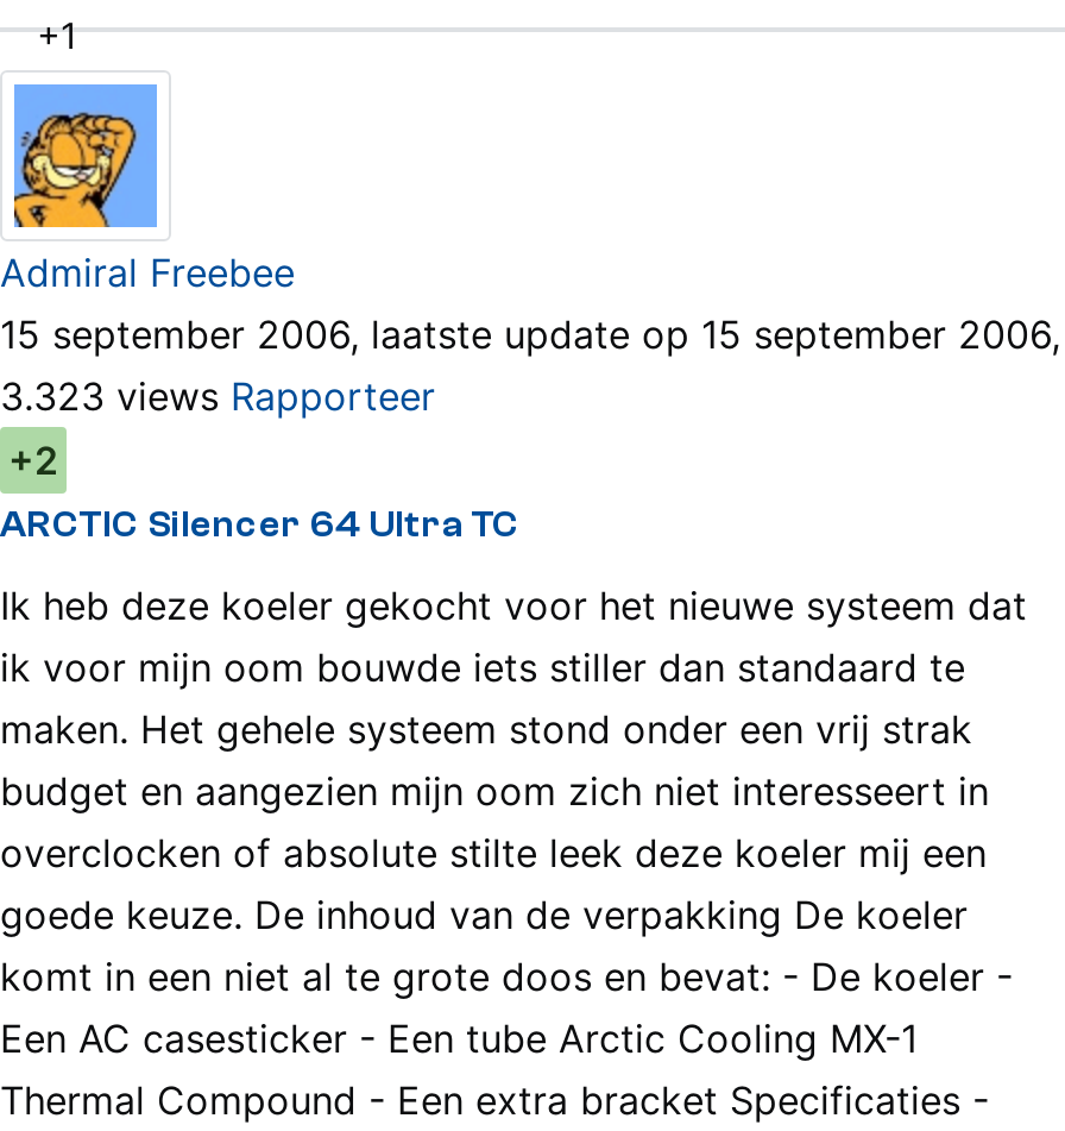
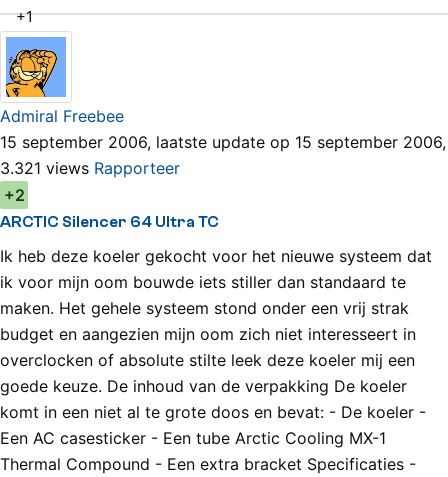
[0,372,435,420] 3.323 views Rapporteer -> [0,158,180,178] 3.321 views Rapporteer

